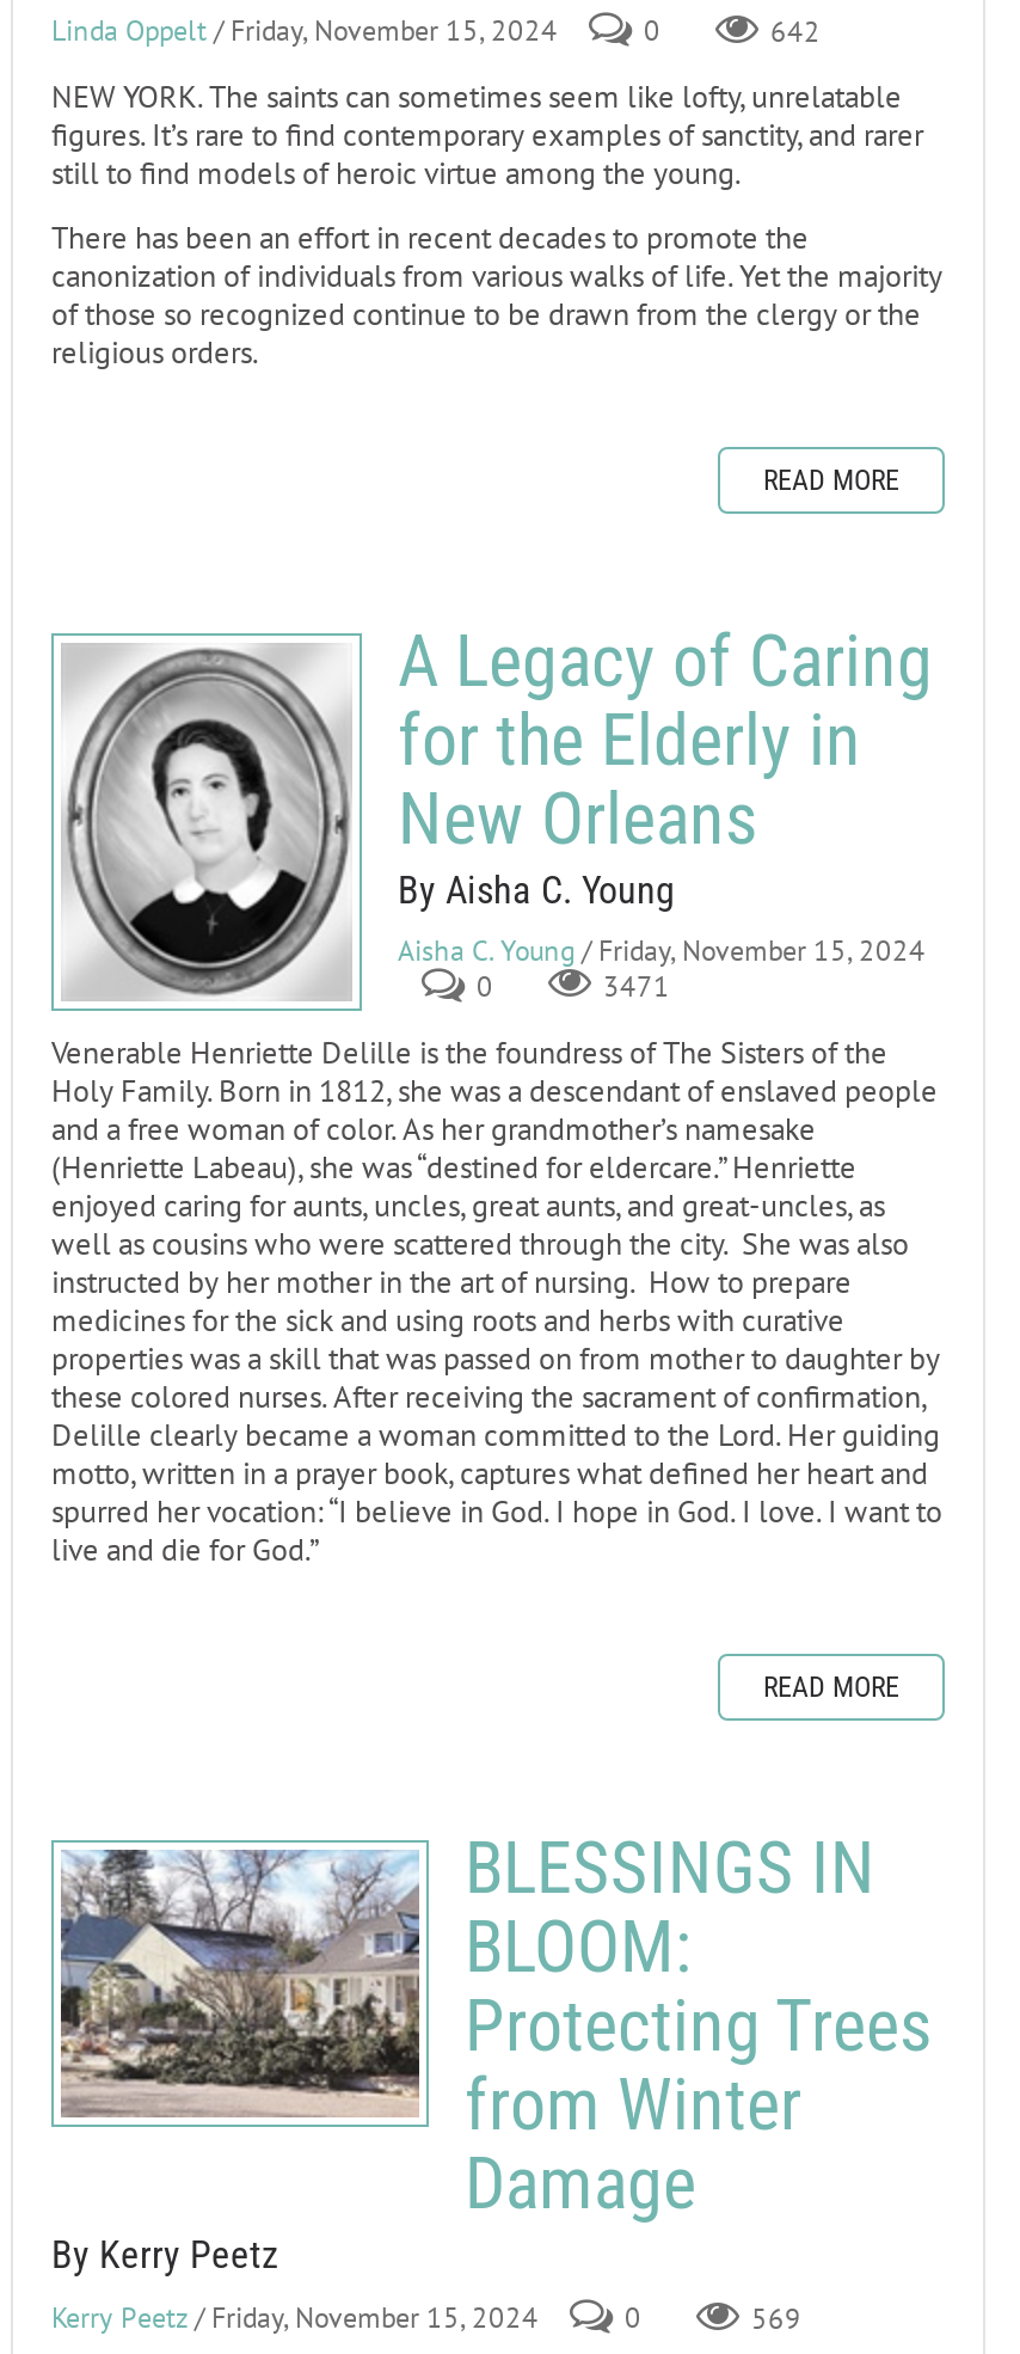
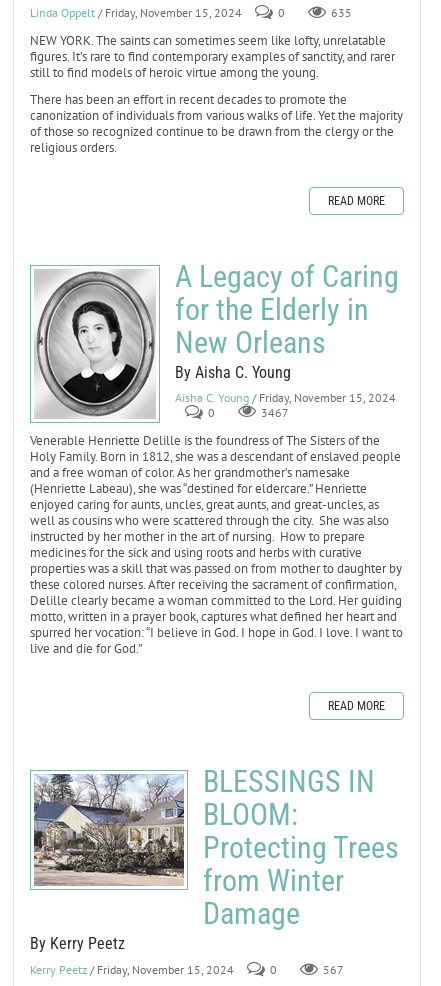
[770,13,821,49] 642 -> [331,5,352,20] 635
[603,969,670,1005] 3471 -> [261,405,289,420] 3467
[751,2300,801,2336] 569 -> [323,962,344,977] 567

